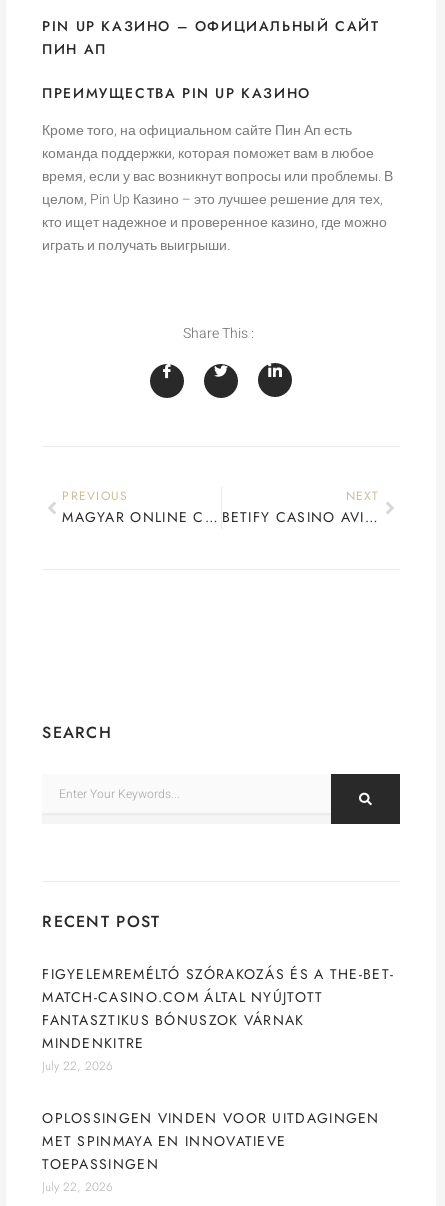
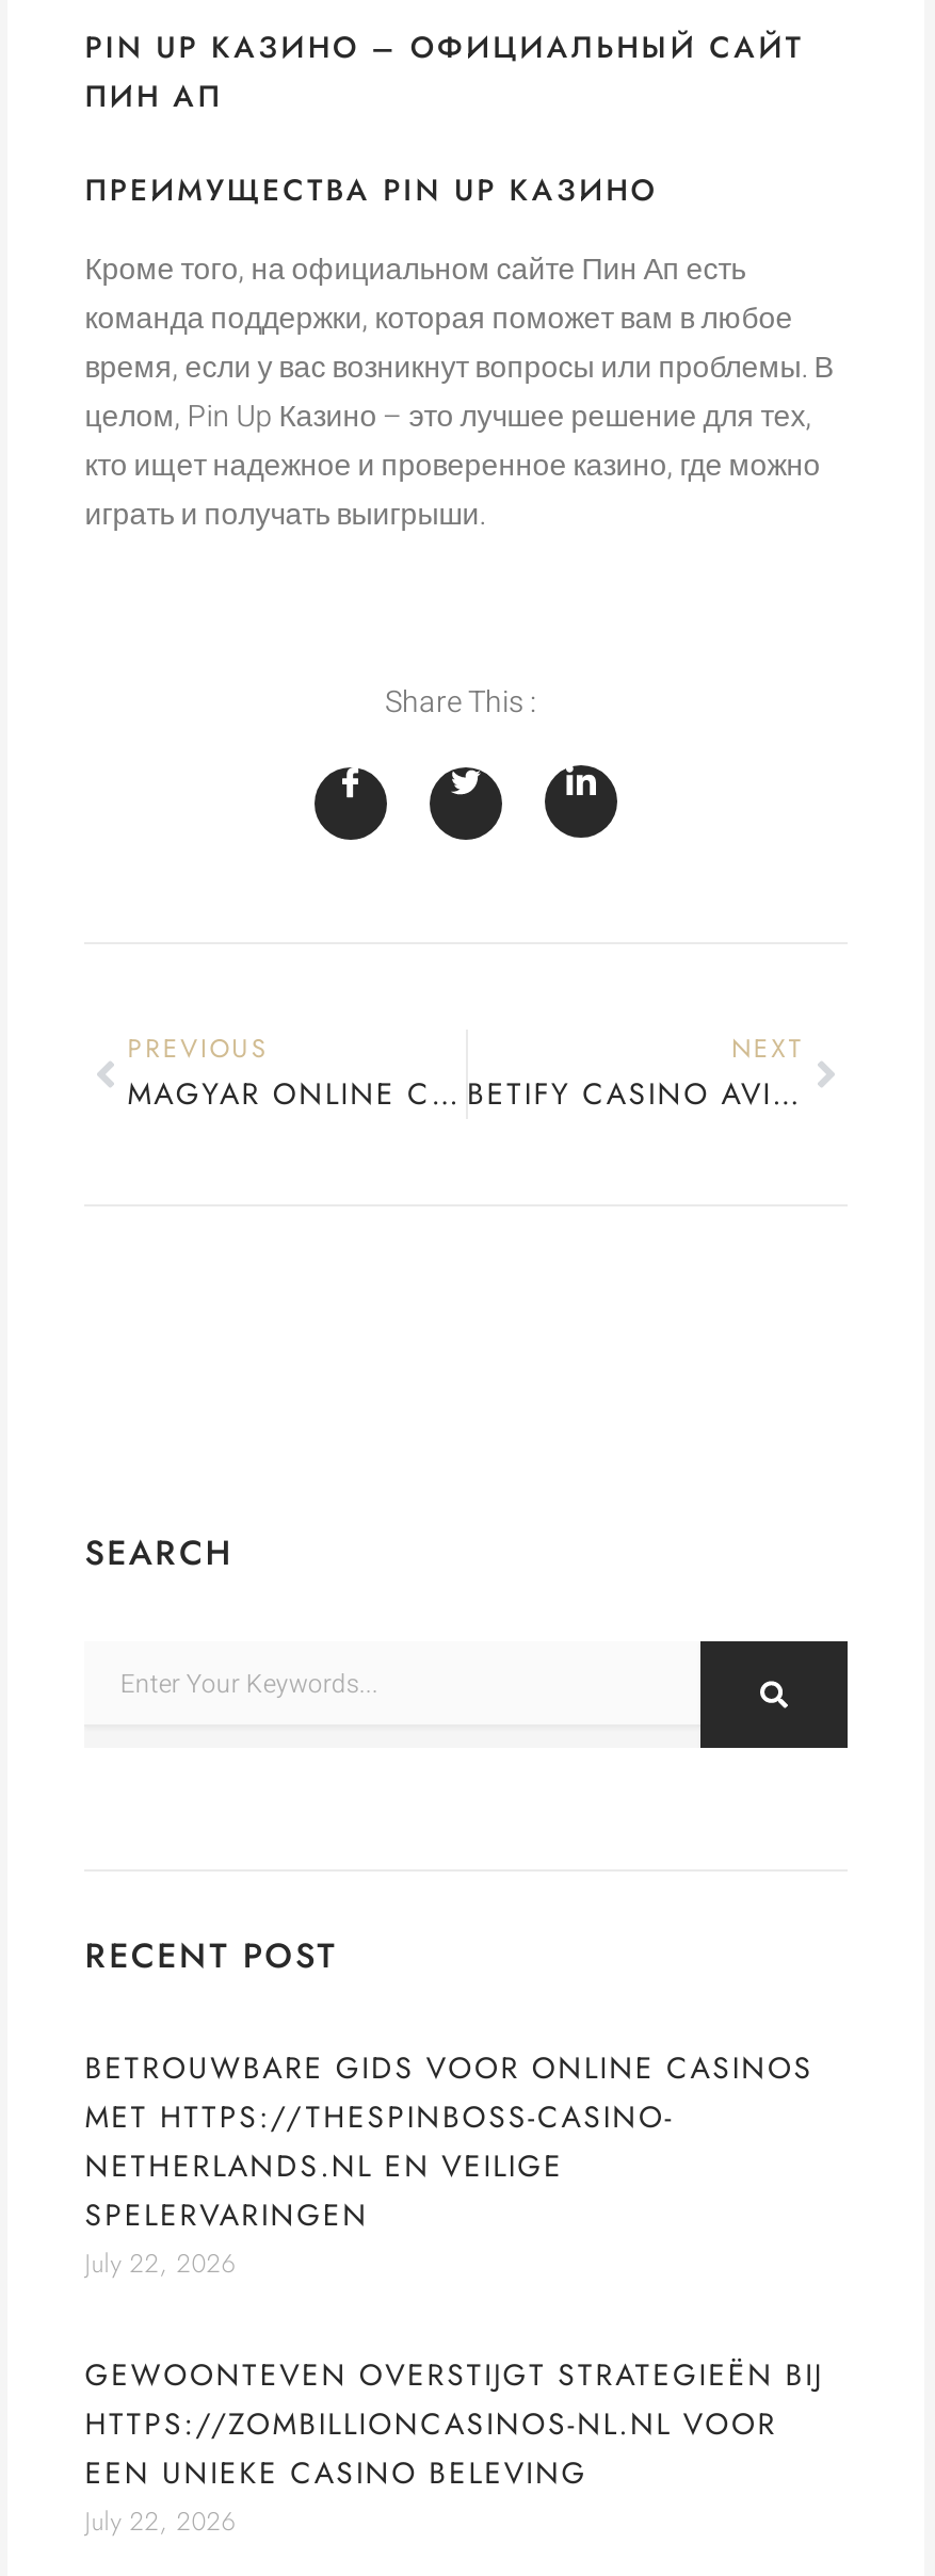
[42,964,394,1053] FIGYELEMREMÉLTÓ SZÓRAKOZÁS ÉS A THE-BET- | MATCH-CASINO.COM ÁLTAL NYÚJTOTT | FANTASZTIKUS BÓNUSZOK VÁRNAK | MINDENKITRE -> [85,2046,814,2236] BETROUWBARE GIDS VOOR ONLINE CASINOS | MET HTTPS://THESPINBOSS-CASINO- | NETHERLANDS.NL EN VEILIGE | SPELERVARINGEN
[42,1108,380,1174] OPLOSSINGEN VINDEN VOOR UITDAGINGEN | MET SPINMAYA EN INNOVATIEVE | TOEPASSINGEN -> [85,2353,823,2494] GEWOONTEVEN OVERSTIJGT STRATEGIEËN BIJ | HTTPS://ZOMBILLIONCASINOS-NL.NL VOOR | EEN UNIEKE CASINO BELEVING

